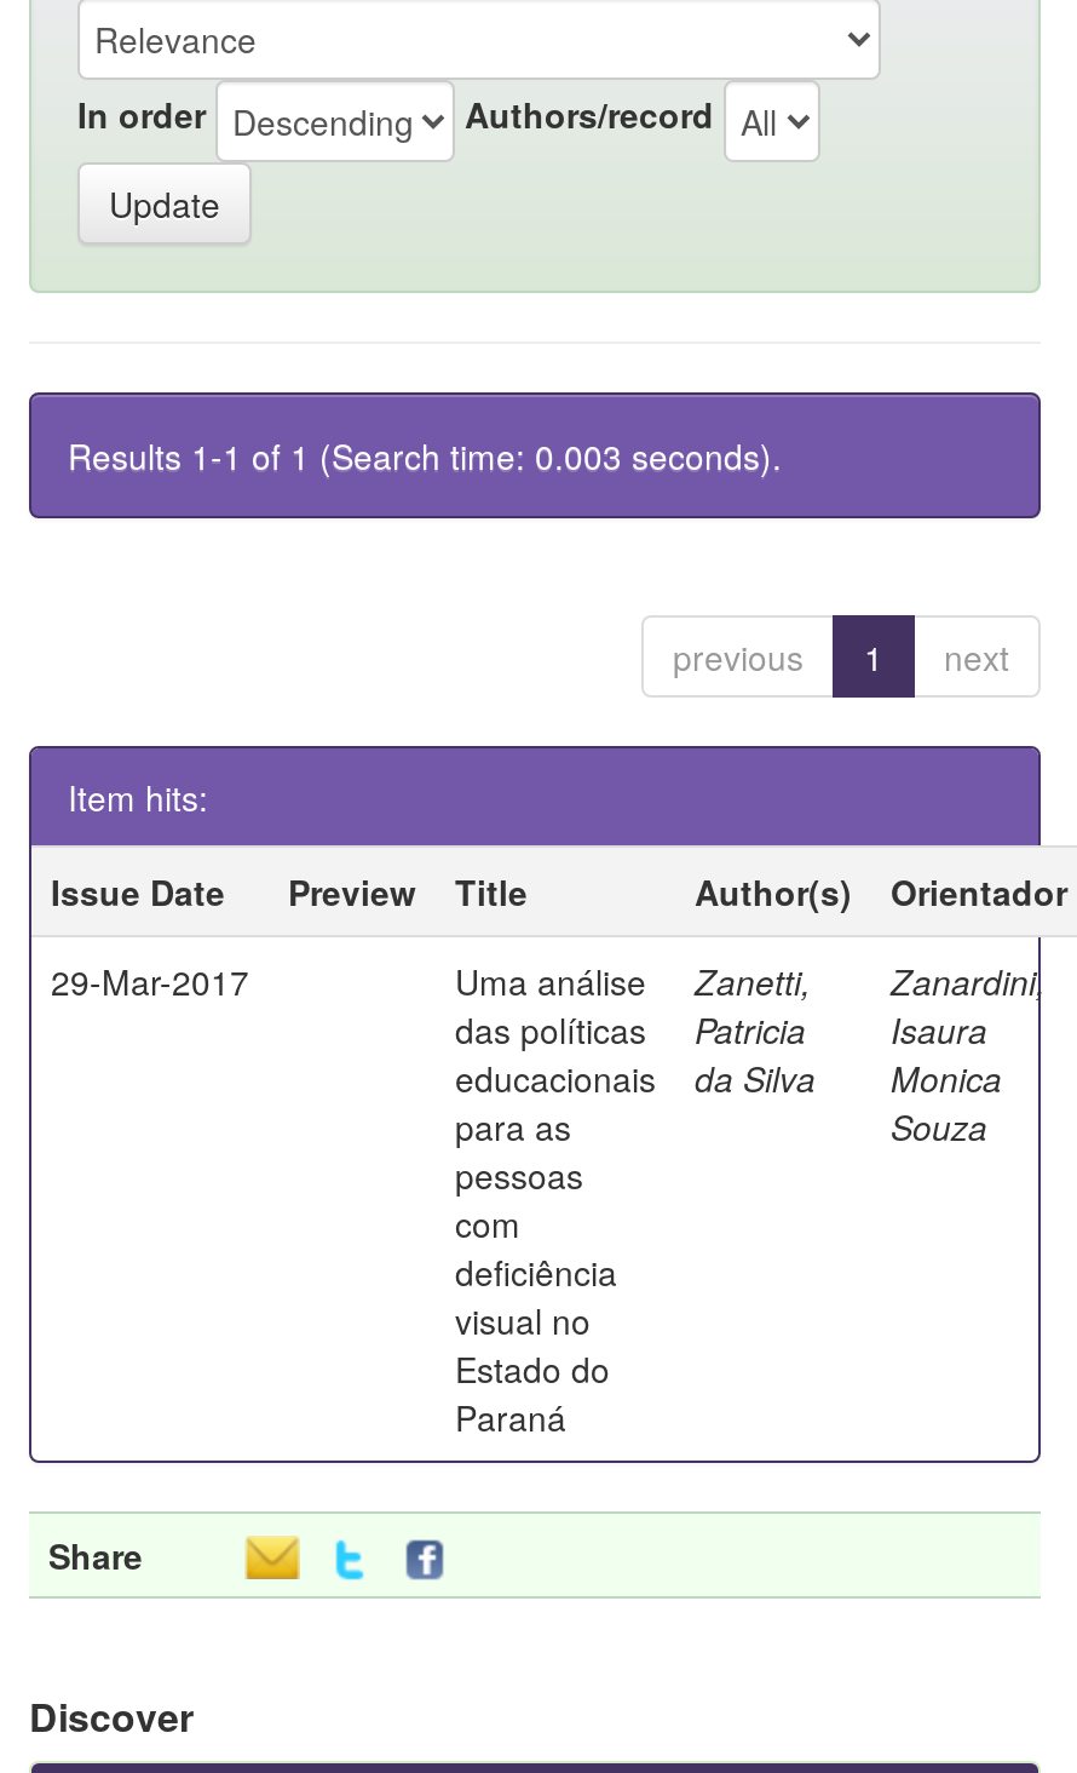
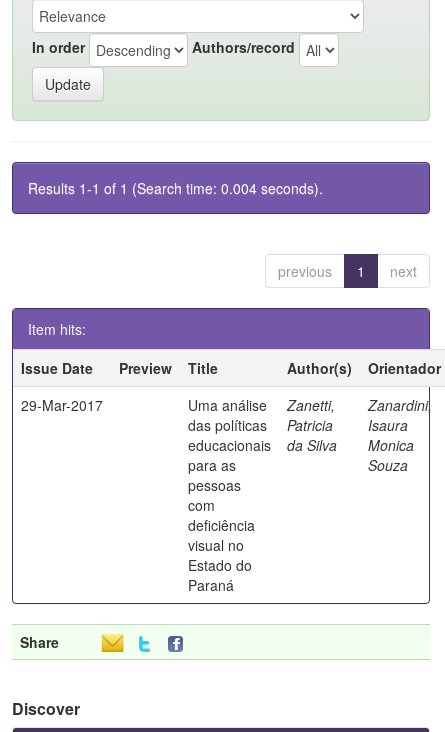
[68,430,782,479] Results 1-1 of 1 (Search time: 0.003 seconds). -> [28,178,323,198] Results 1-1 of 1 (Search time: 0.004 seconds).

